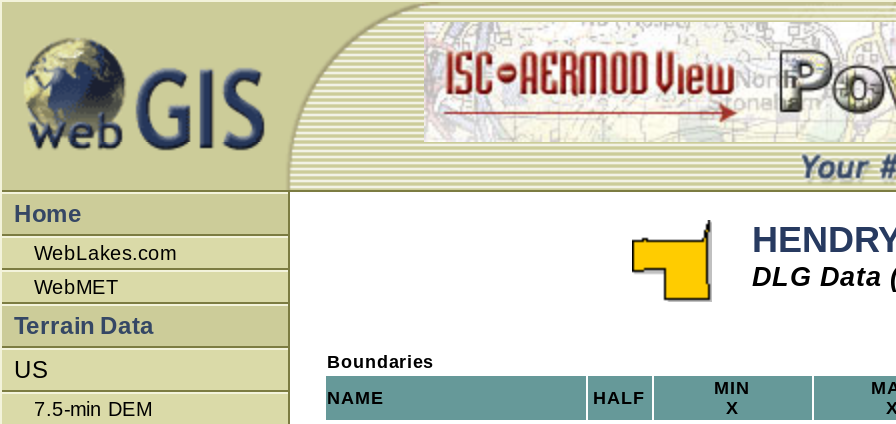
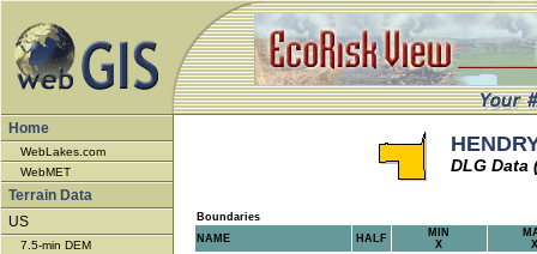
[424,22,890,142] [image] -> [254,13,533,86] [image]

